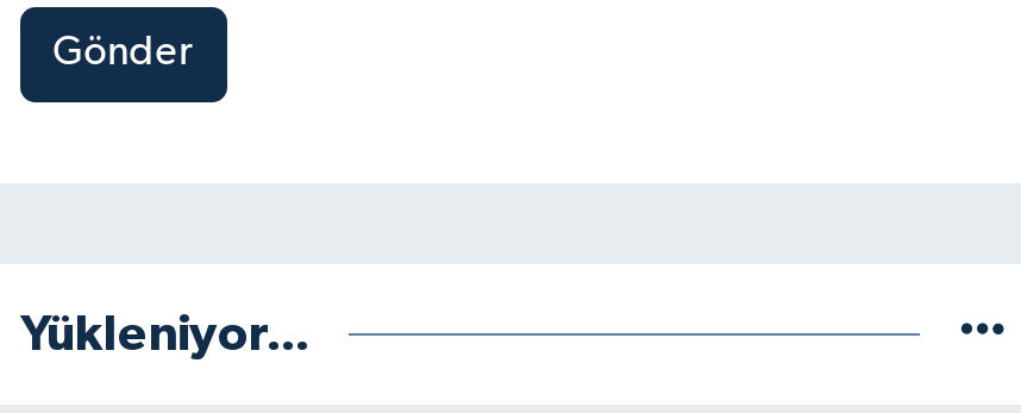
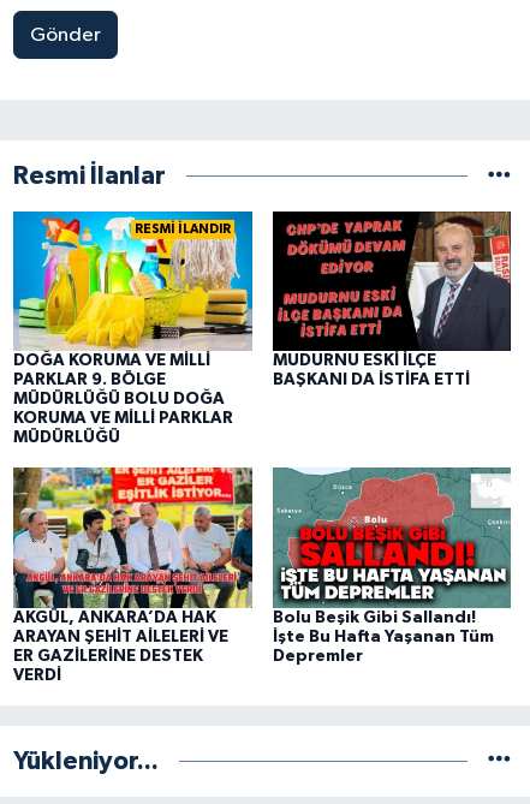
none -> [12,164,254,351] [image] | Resmi İlanlar | RESMİ İLANDIR
none -> [12,466,254,683] [image] | AKGÜL, ANKARA’DA HAK | ARAYAN ŞEHİT AİLELERİ VE | ER GAZİLERİNE DESTEK | VERDİ
none -> [13,353,233,446] DOĞA KORUMA VE MİLLİ | PARKLAR 9. BÖLGE | MÜDÜRLÜĞÜ BOLU DOĞA | KORUMA VE MİLLİ PARKLAR | MÜDÜRLÜĞÜ
none -> [272,210,512,389] [image] | MUDURNU ESKİ İLÇE | BAŞKANI DA İSTİFA ETTİ
none -> [272,466,512,664] [image] | Bolu Beşik Gibi Sallandı! | İşte Bu Hafta Yaşanan Tüm | Depremler

